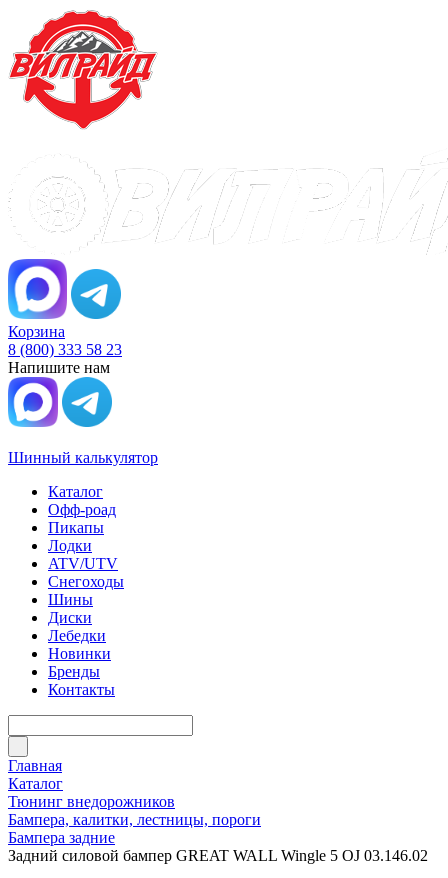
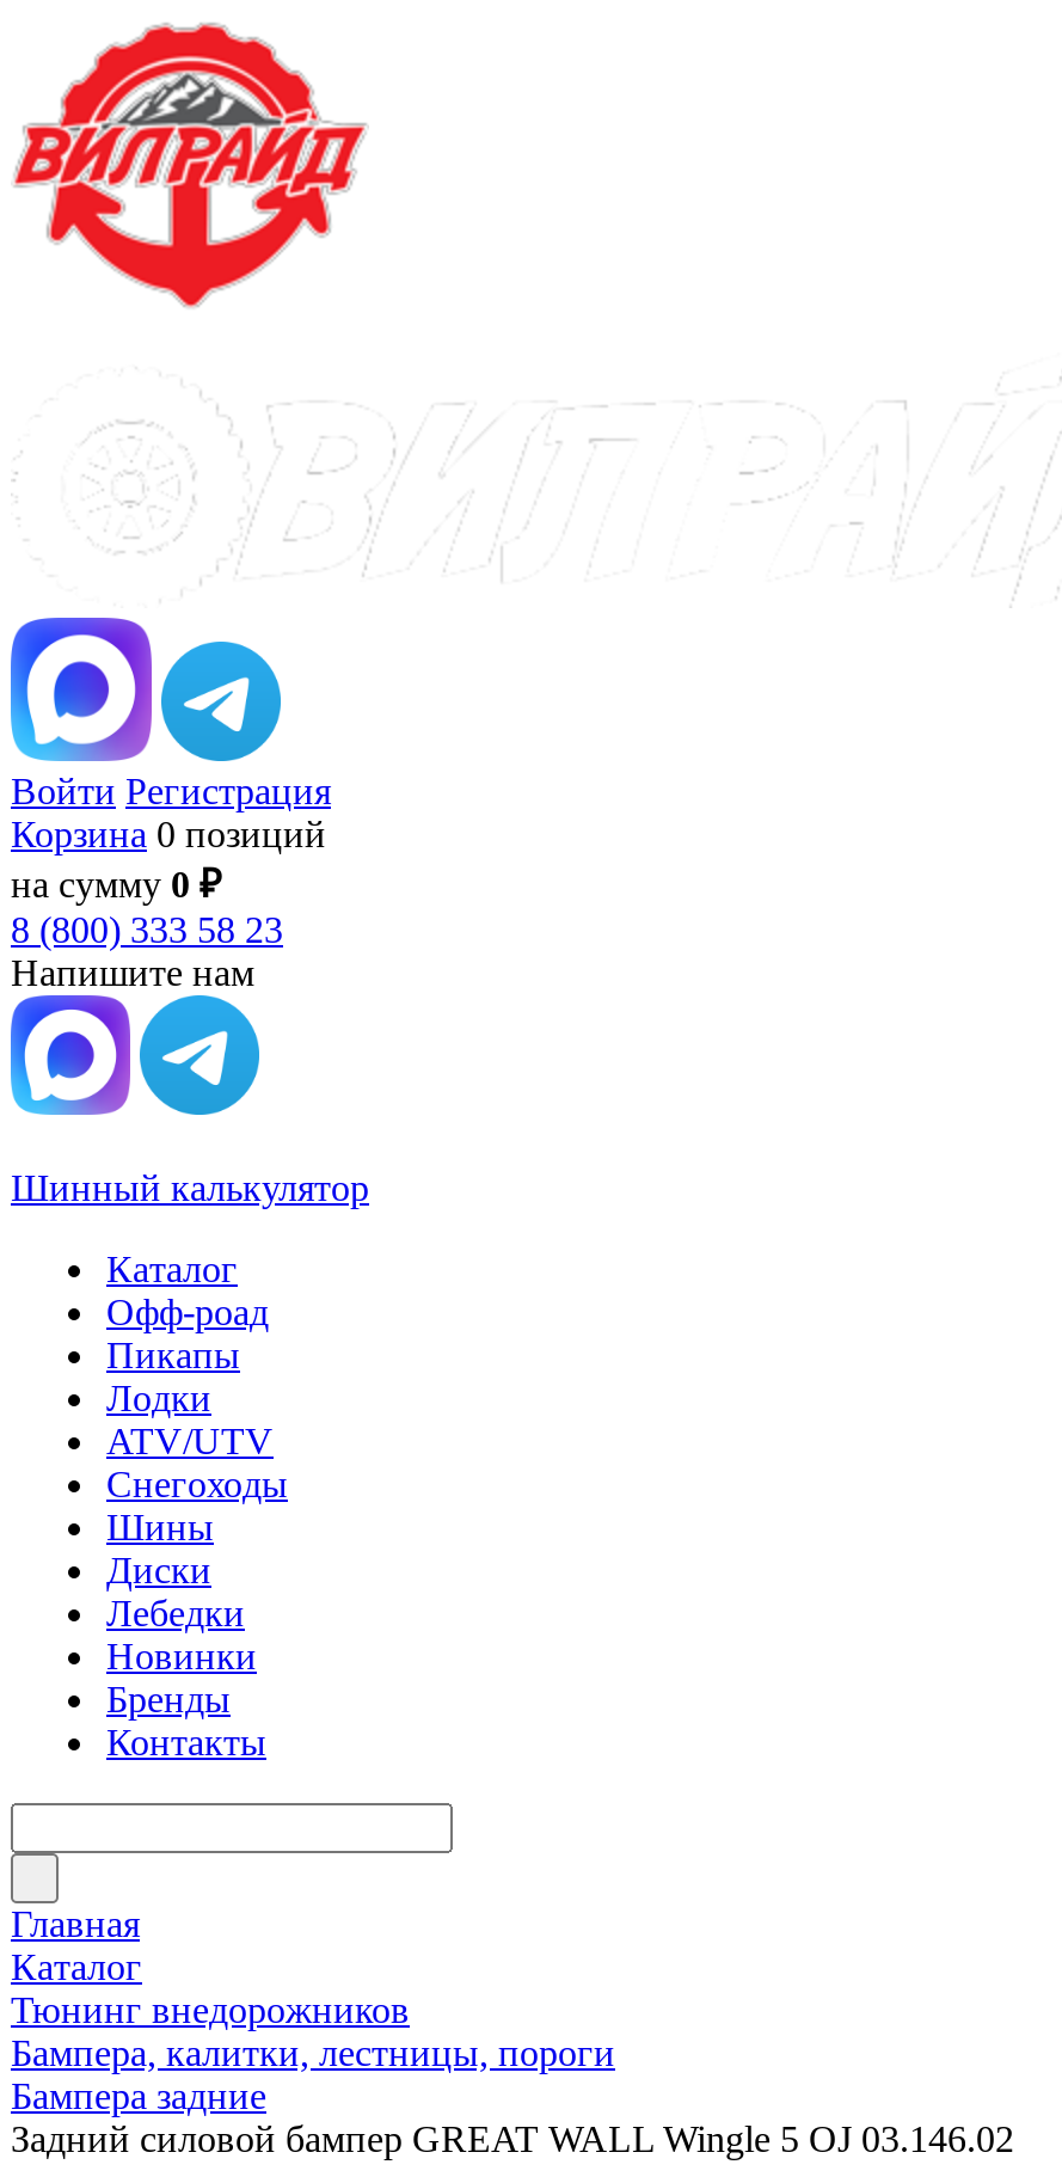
[8,323,65,340] Корзина -> [11,771,331,905] Войти Регистрация | Корзина 0 позиций | на сумму 0 ₽

